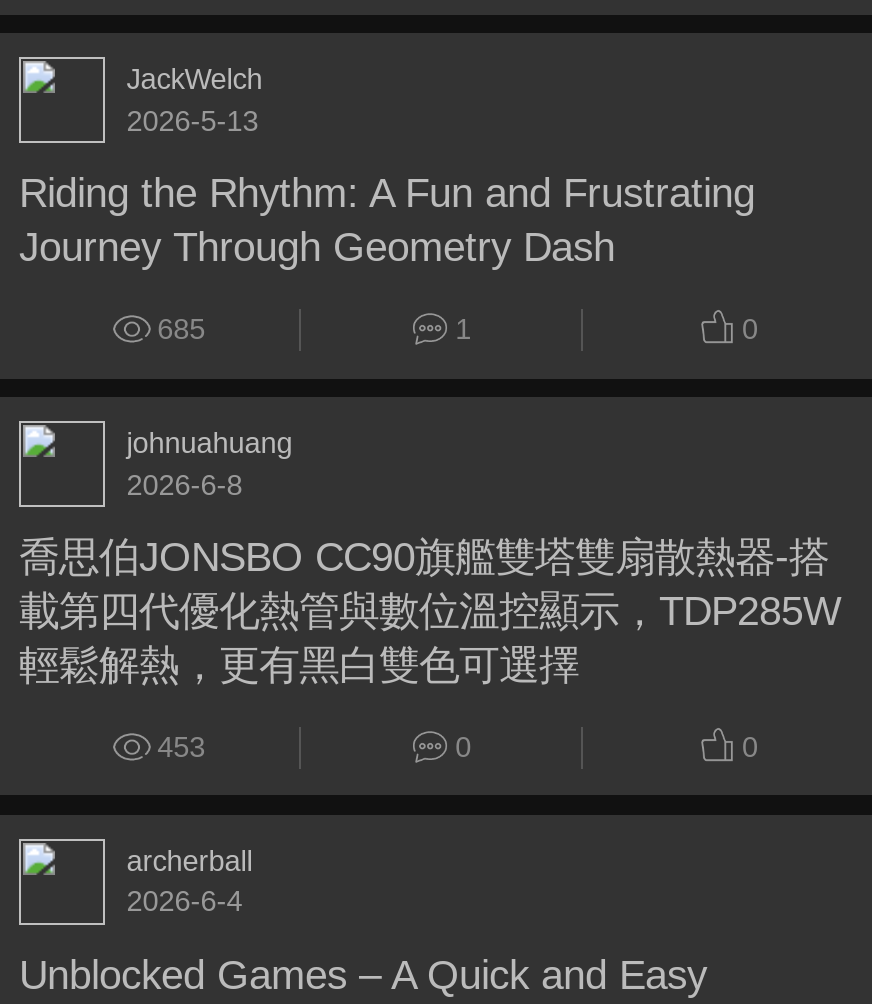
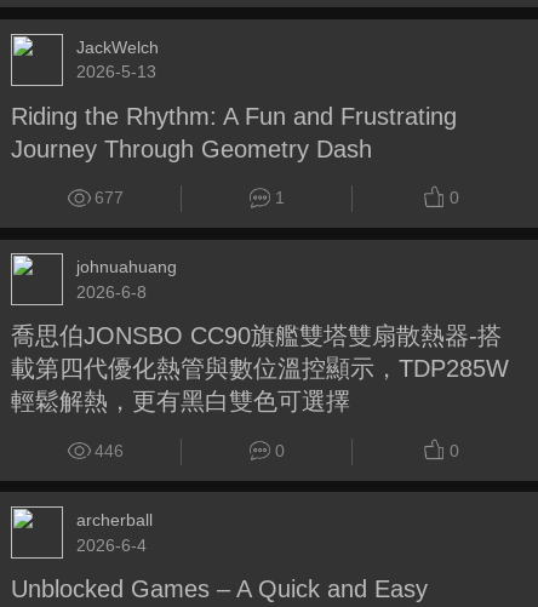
[157,313,205,345] 685 -> [95,188,124,208] 677
[157,730,205,762] 453 -> [95,441,124,461] 446

